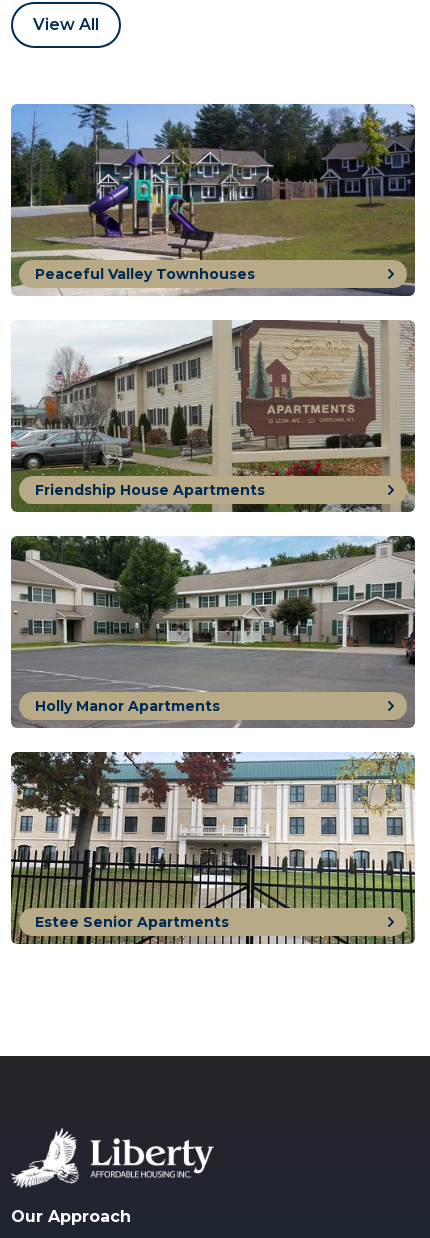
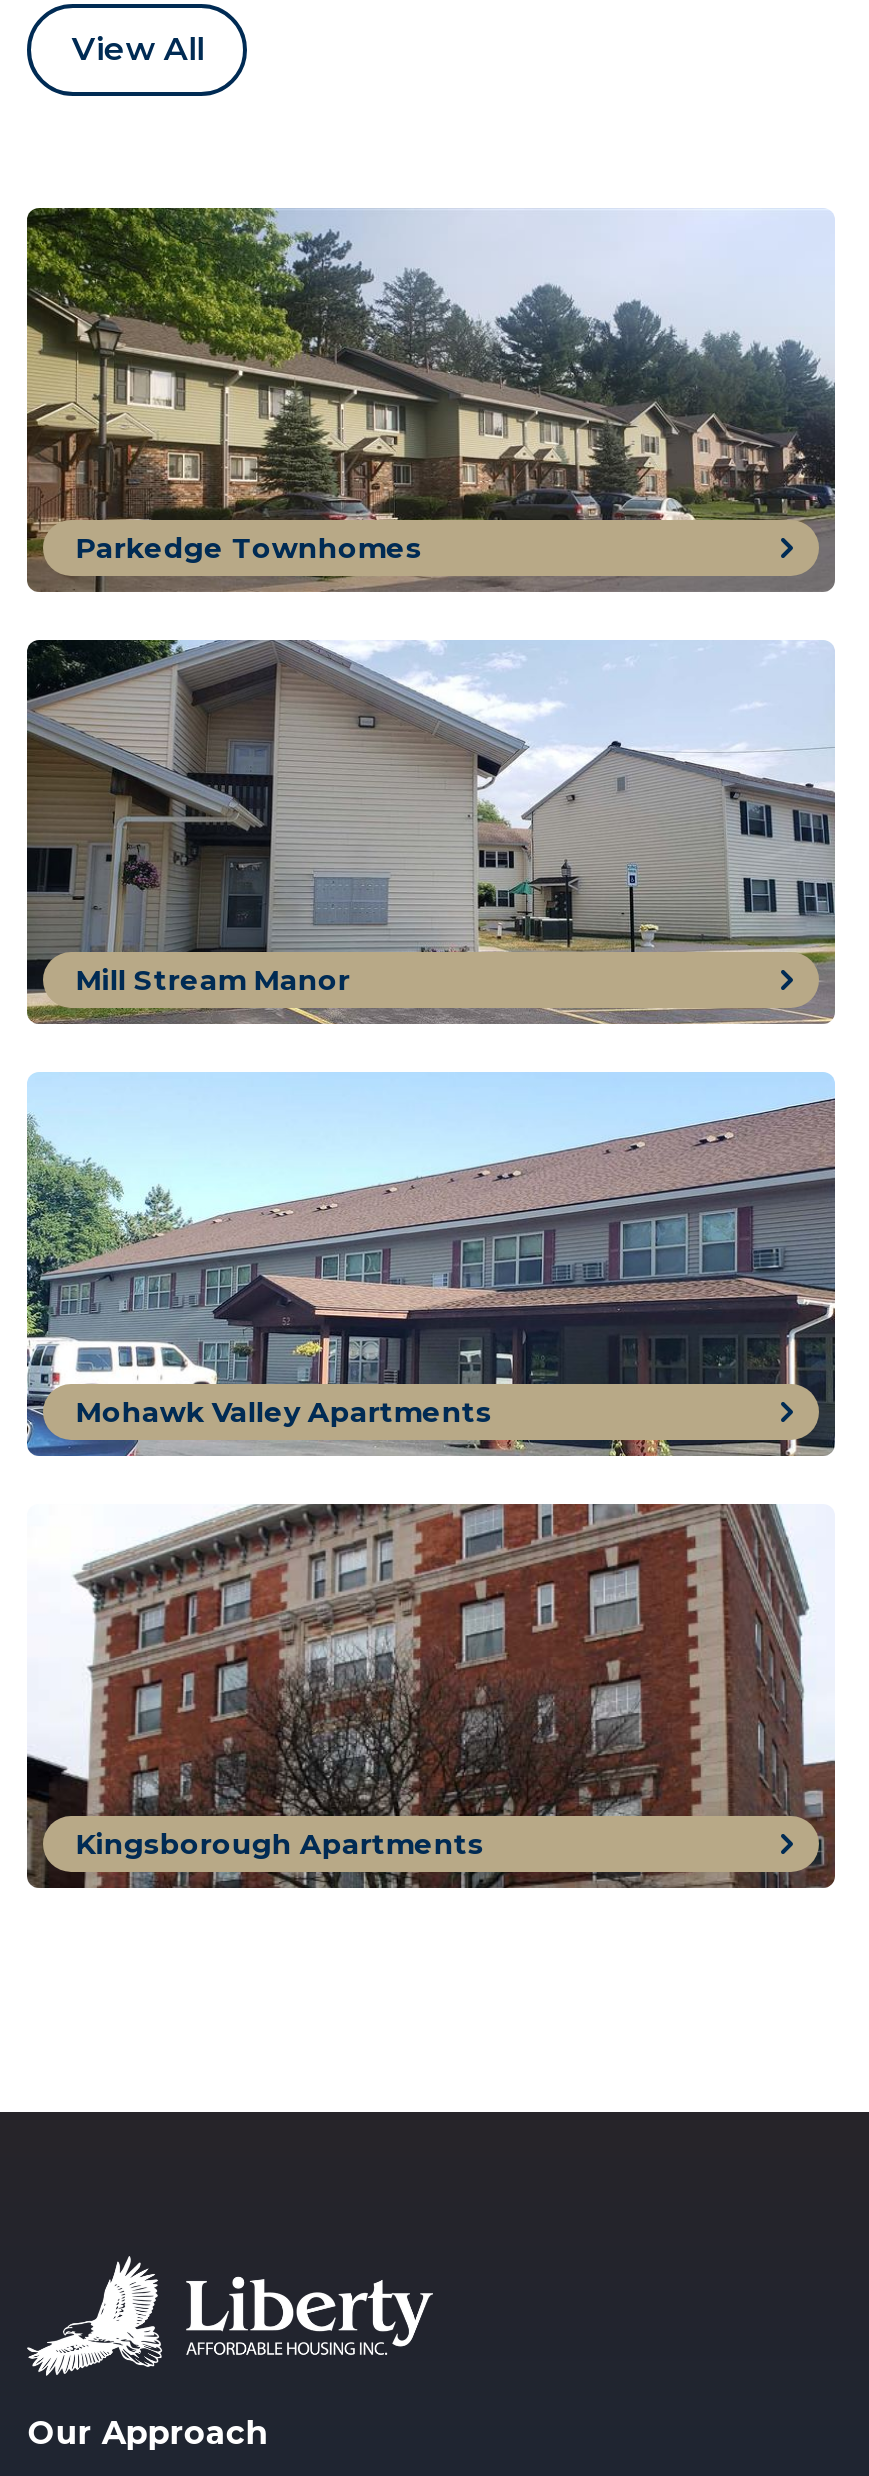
[10,103,416,296] [image] | Peaceful Valley Townhouses -> [25,206,837,592] [image] | Parkedge Townhomes
[10,319,416,513] [image] | Friendship House Apartments -> [25,638,837,1026] [image] | Mill Stream Manor
[10,535,416,728] [image] | Holly Manor Apartments -> [25,1072,837,1456] [image] | Mohawk Valley Apartments
[10,751,416,945] [image] | Estee Senior Apartments -> [27,1502,837,1890] [image] | Kingsborough Apartments

